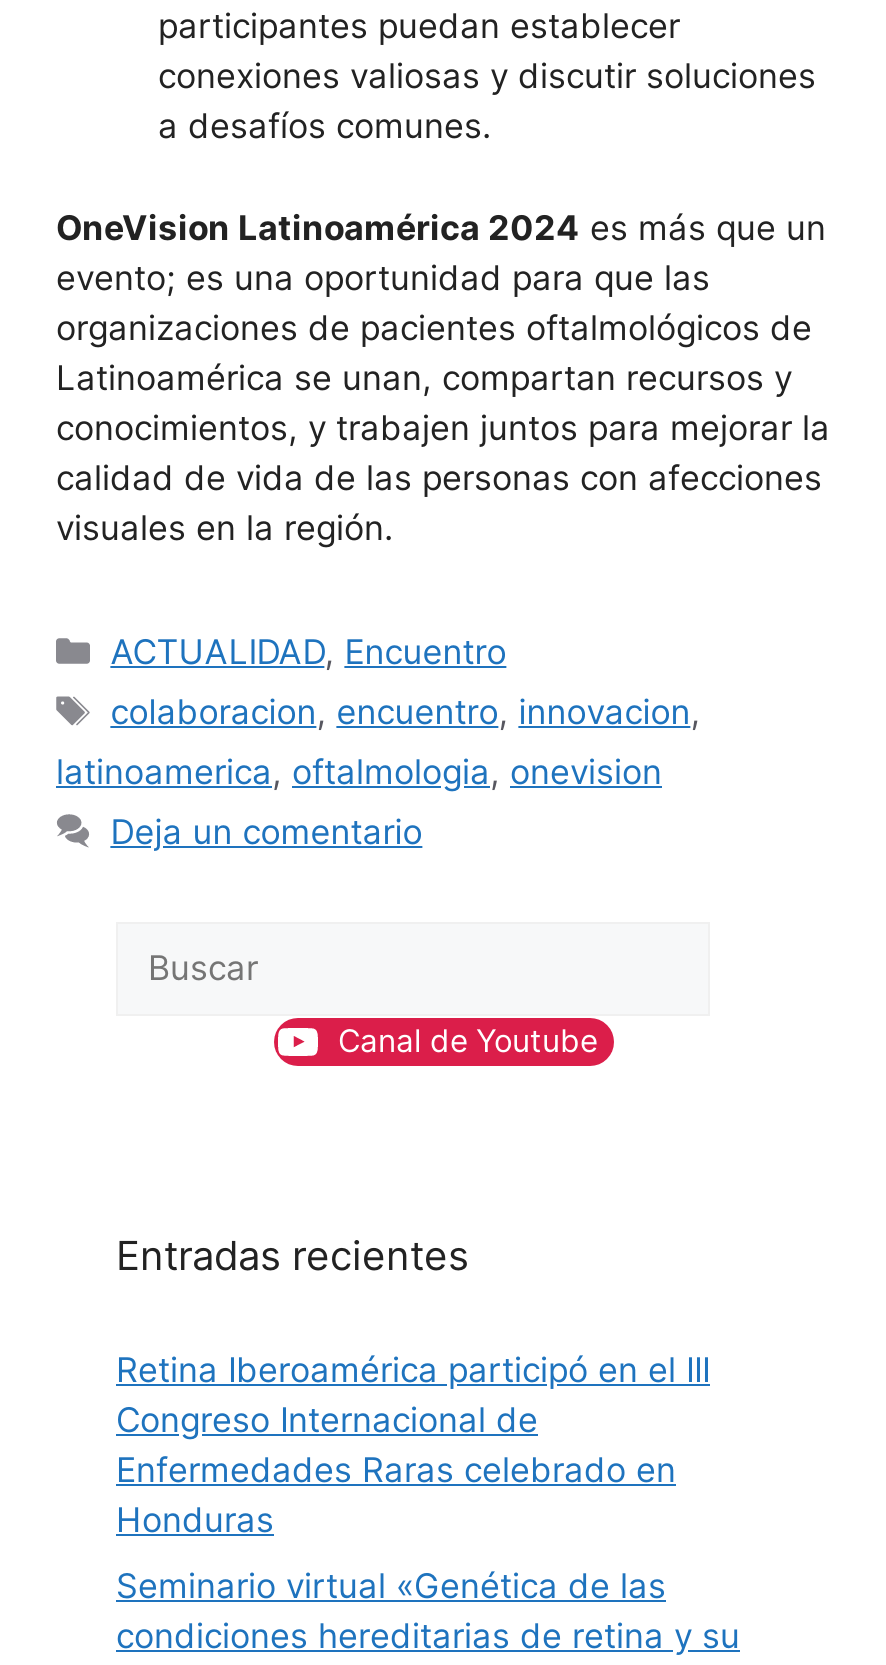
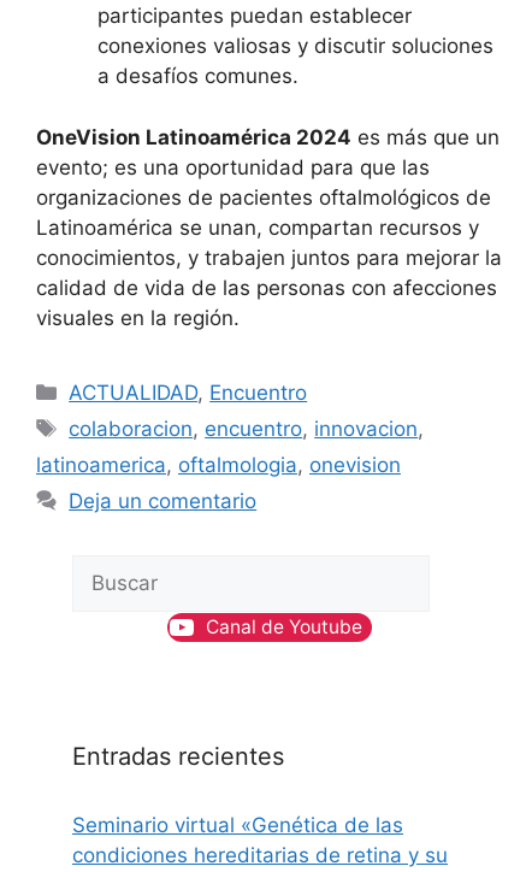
[116,1350,710,1540] Retina Iberoamérica participó en el III | Congreso Internacional de | Enfermedades Raras celebrado en | Honduras -> none

